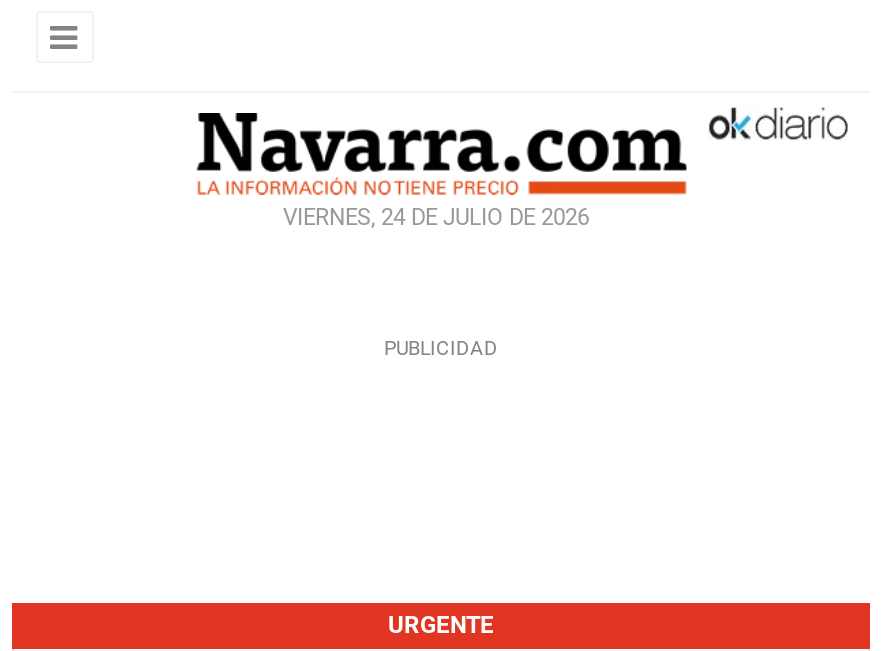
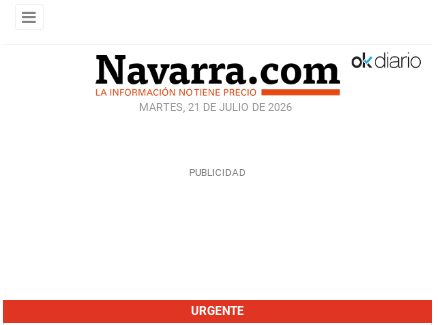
[283,205,589,231] VIERNES, 24 DE JULIO DE 2026 -> [138,101,291,114] MARTES, 21 DE JULIO DE 2026

